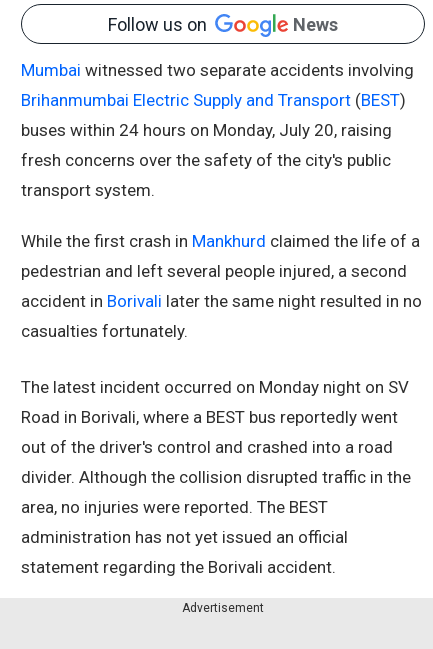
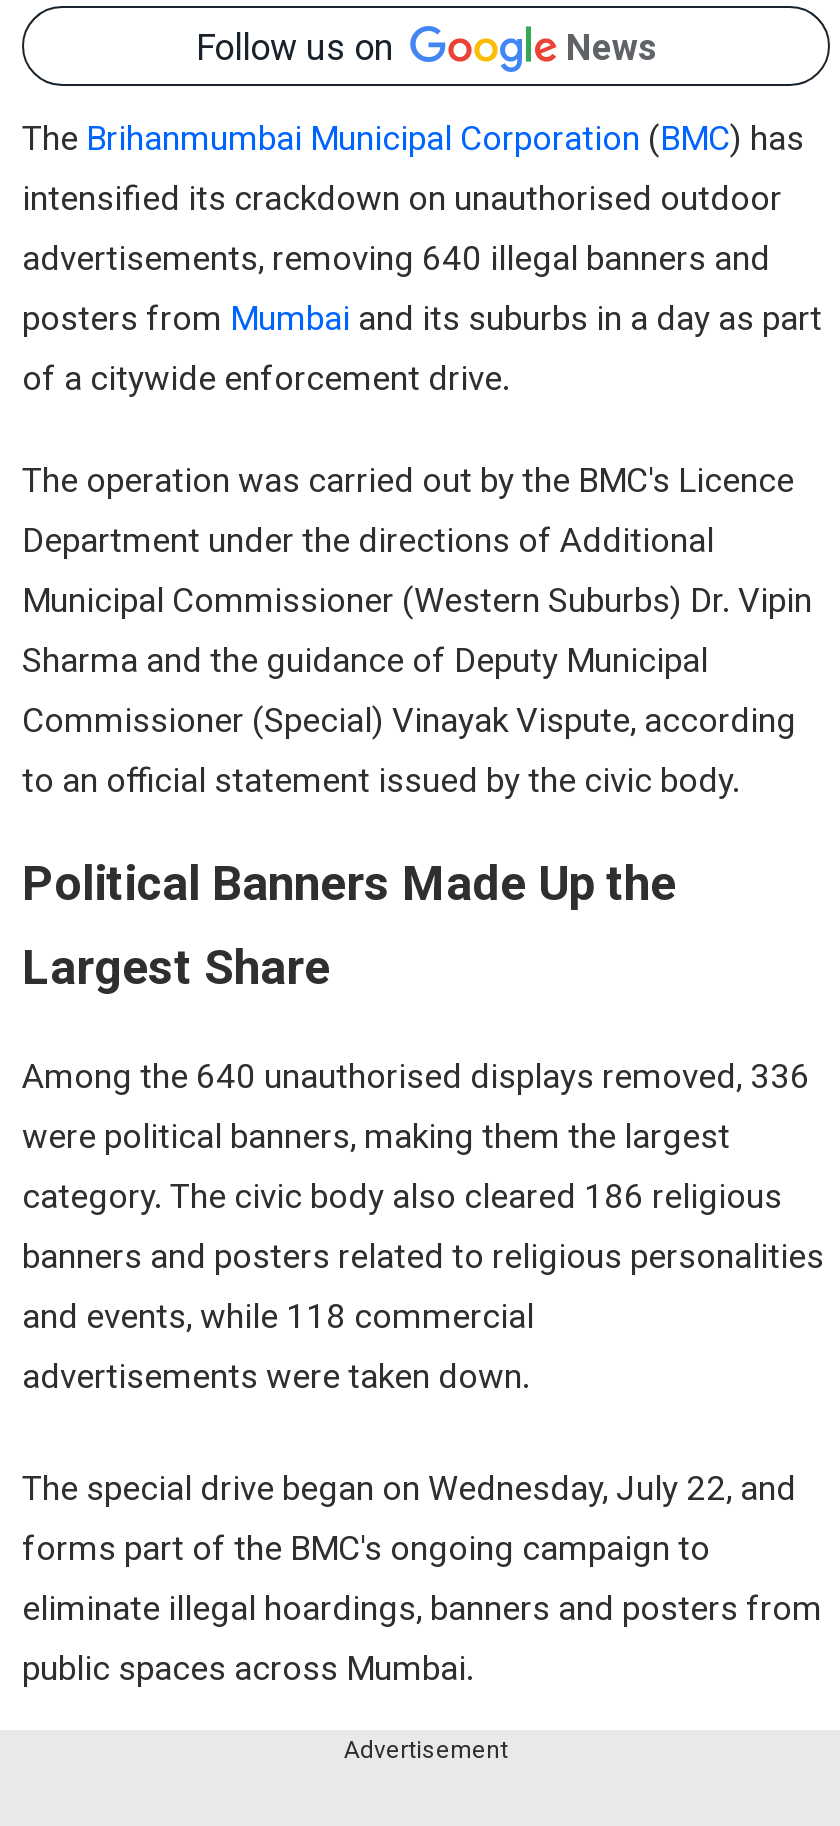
[21,60,422,577] Mumbai witnessed two separate accidents involving | Brihanmumbai Electric Supply and Transport (BEST) | buses within 24 hours on Monday, July 20, raising | fresh concerns over the safety of the city's public | transport system. | While the first crash in Mankhurd claimed the life of a | pedestrian and left several people injured, a second | accident in Borivali later the same night resulted in no | casualties fortunately. | The latest incident occurred on Monday night on SV | Road in Borivali, where a BEST bus reportedly went | out of the driver's control and crashed into a road | divider. Although the collision disrupted traffic in the | area, no injuries were reported. The BEST | administration has not yet issued an official | statement regarding the Borivali accident. -> [22,119,824,1689] The Brihanmumbai Municipal Corporation (BMC) has | intensified its crackdown on unauthorised outdoor | advertisements, removing 640 illegal banners and | posters from Mumbai and its suburbs in a day as part | of a citywide enforcement drive. | The operation was carried out by the BMC's Licence | Department under the directions of Additional | Municipal Commissioner (Western Suburbs) Dr. Vipin | Sharma and the guidance of Deputy Municipal | Commissioner (Special) Vinayak Vispute, according | to an official statement issued by the civic body. | Political Banners Made Up the | Largest Share | Among the 640 unauthorised displays removed, 336 | were political banners, making them the largest | category. The civic body also cleared 186 religious | banners and posters related to religious personalities | and events, while 118 commercial | advertisements were taken down. | The special drive began on Wednesday, July 22, and | forms part of the BMC's ongoing campaign to | eliminate illegal hoardings, banners and posters from | public spaces across Mumbai.

